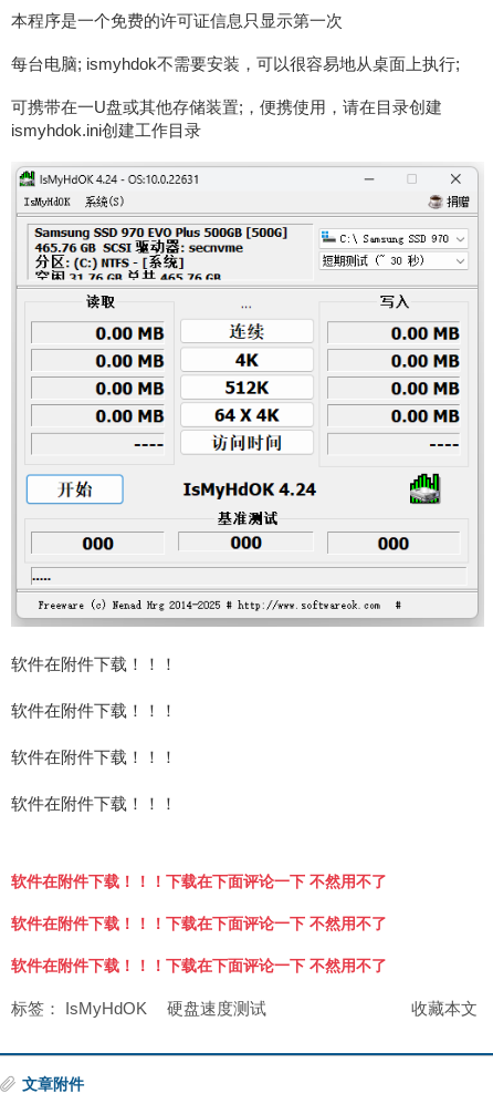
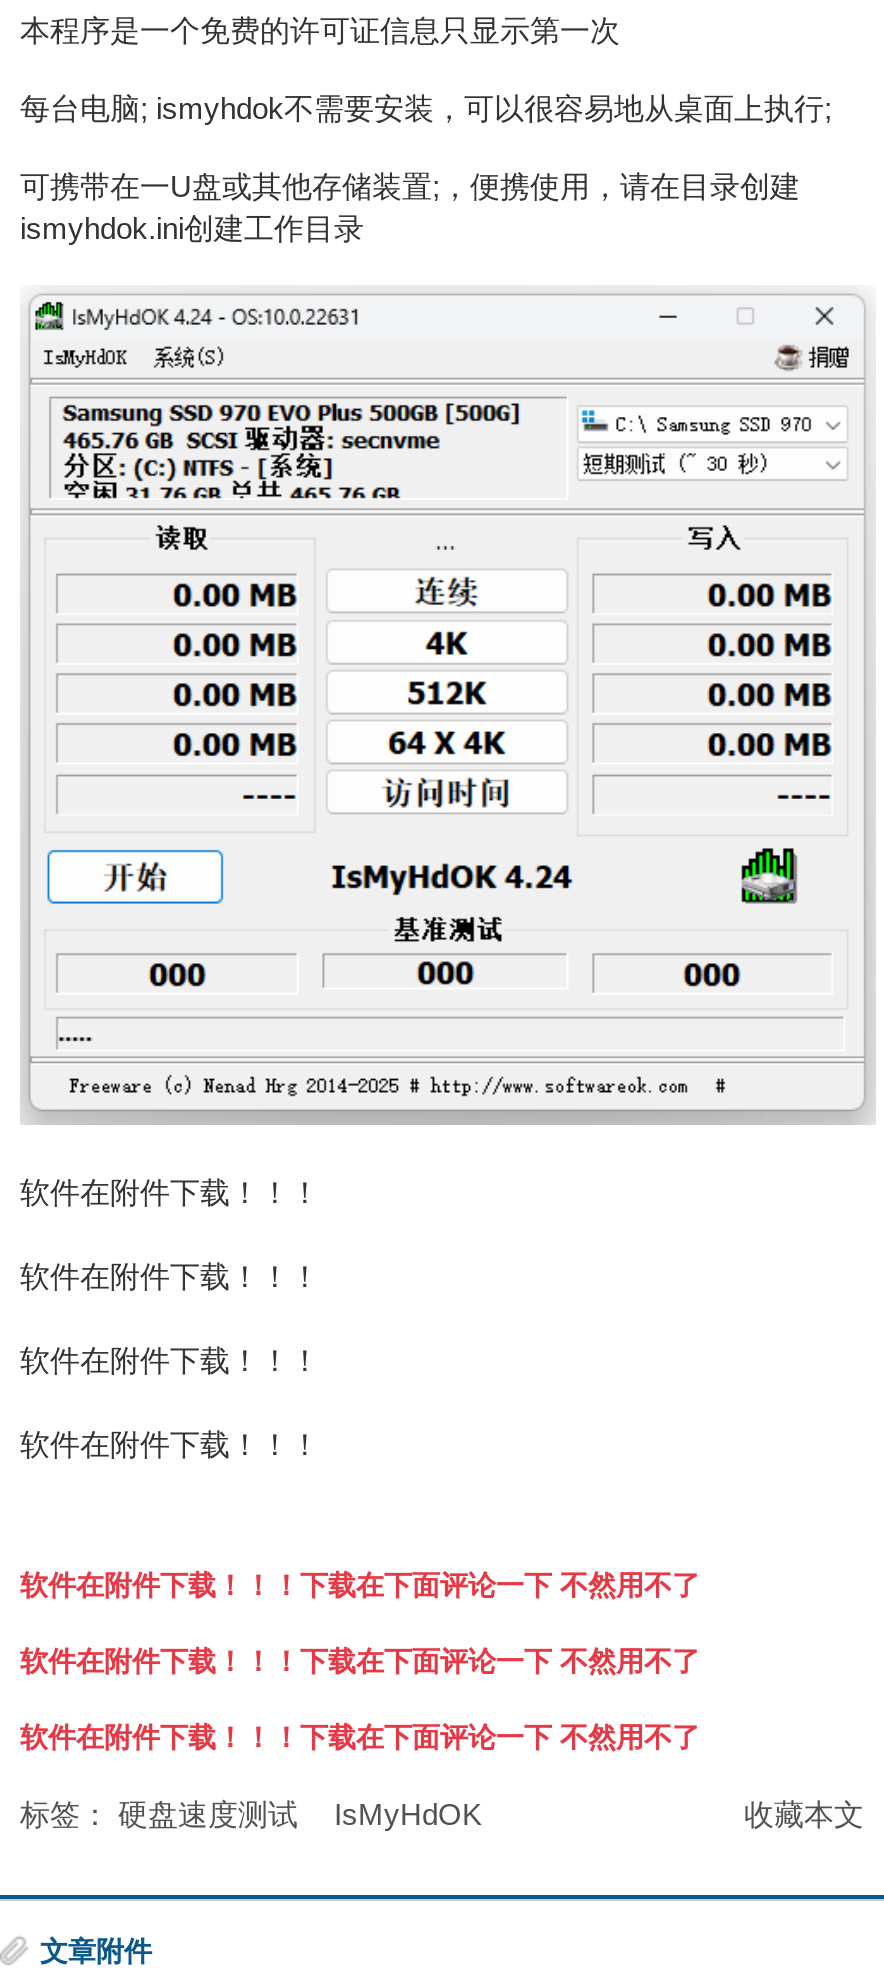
[11,998,266,1017] 标签： IsMyHdOK | 硬盘速度测试 -> [20,1796,482,1830] 标签： 硬盘速度测试 | IsMyHdOK

